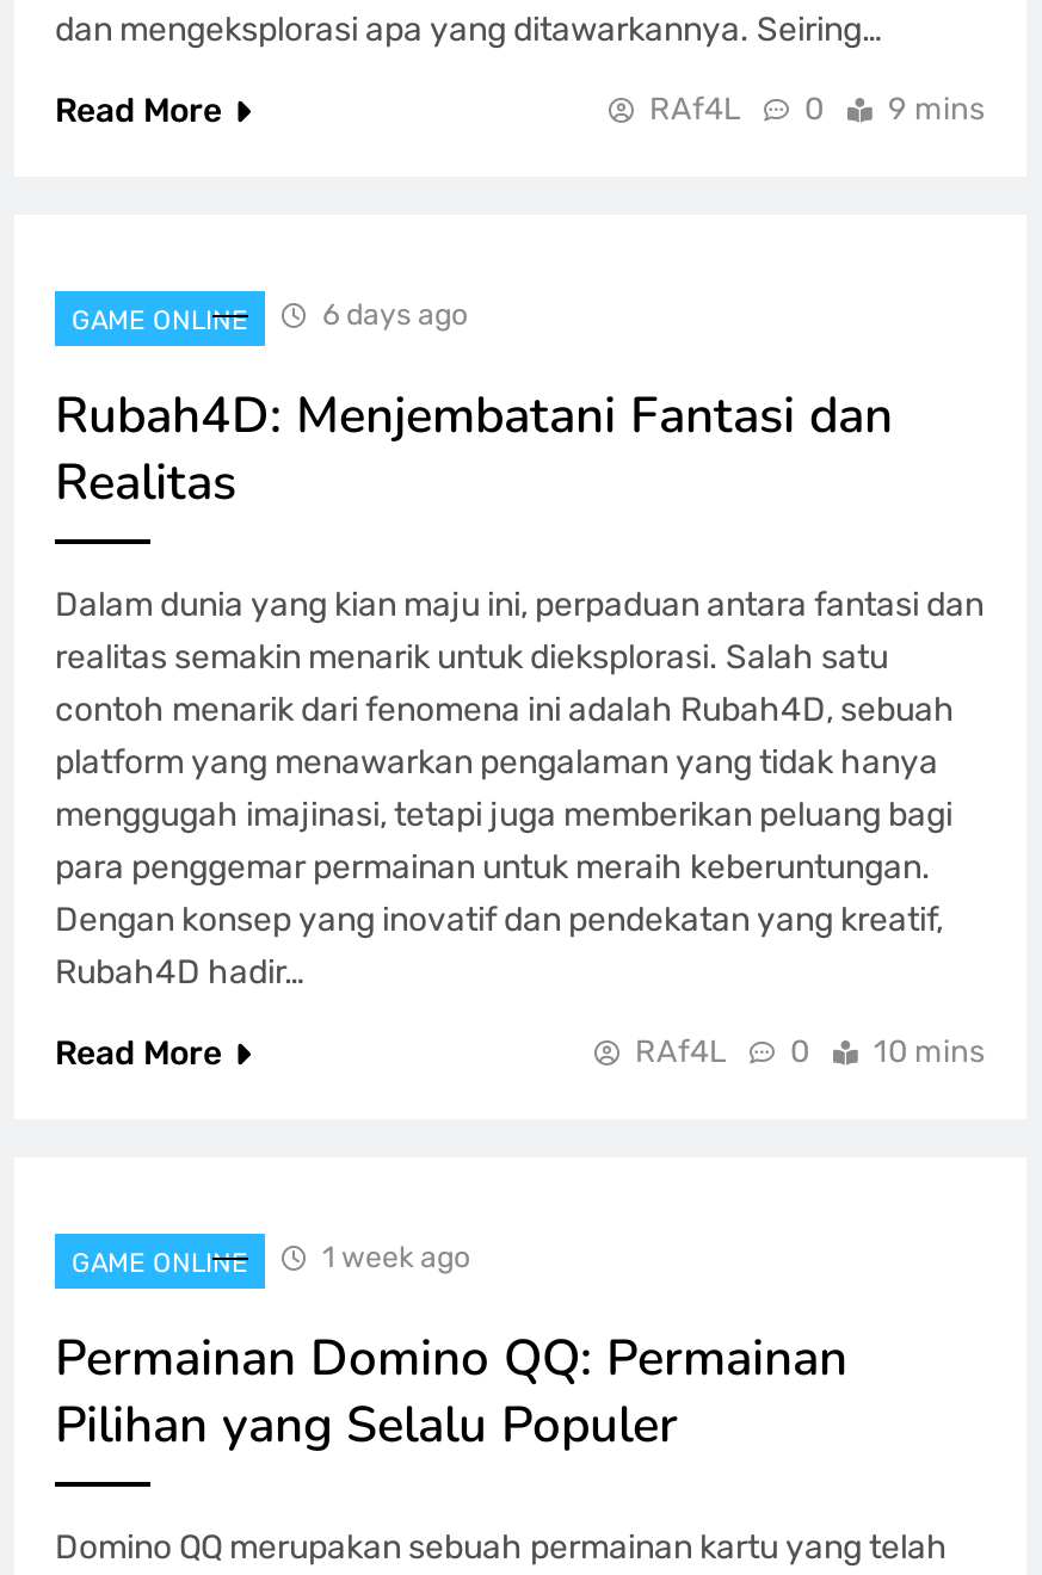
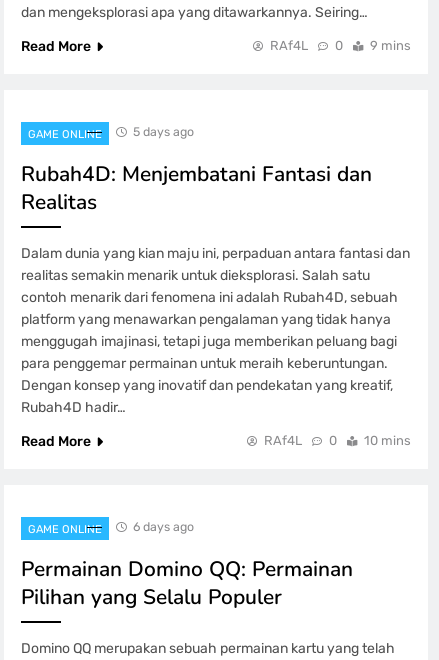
[322,295,468,331] 6 days ago -> [133,124,194,139] 5 days ago
[322,1238,470,1273] 1 week ago -> [133,519,194,534] 6 days ago

